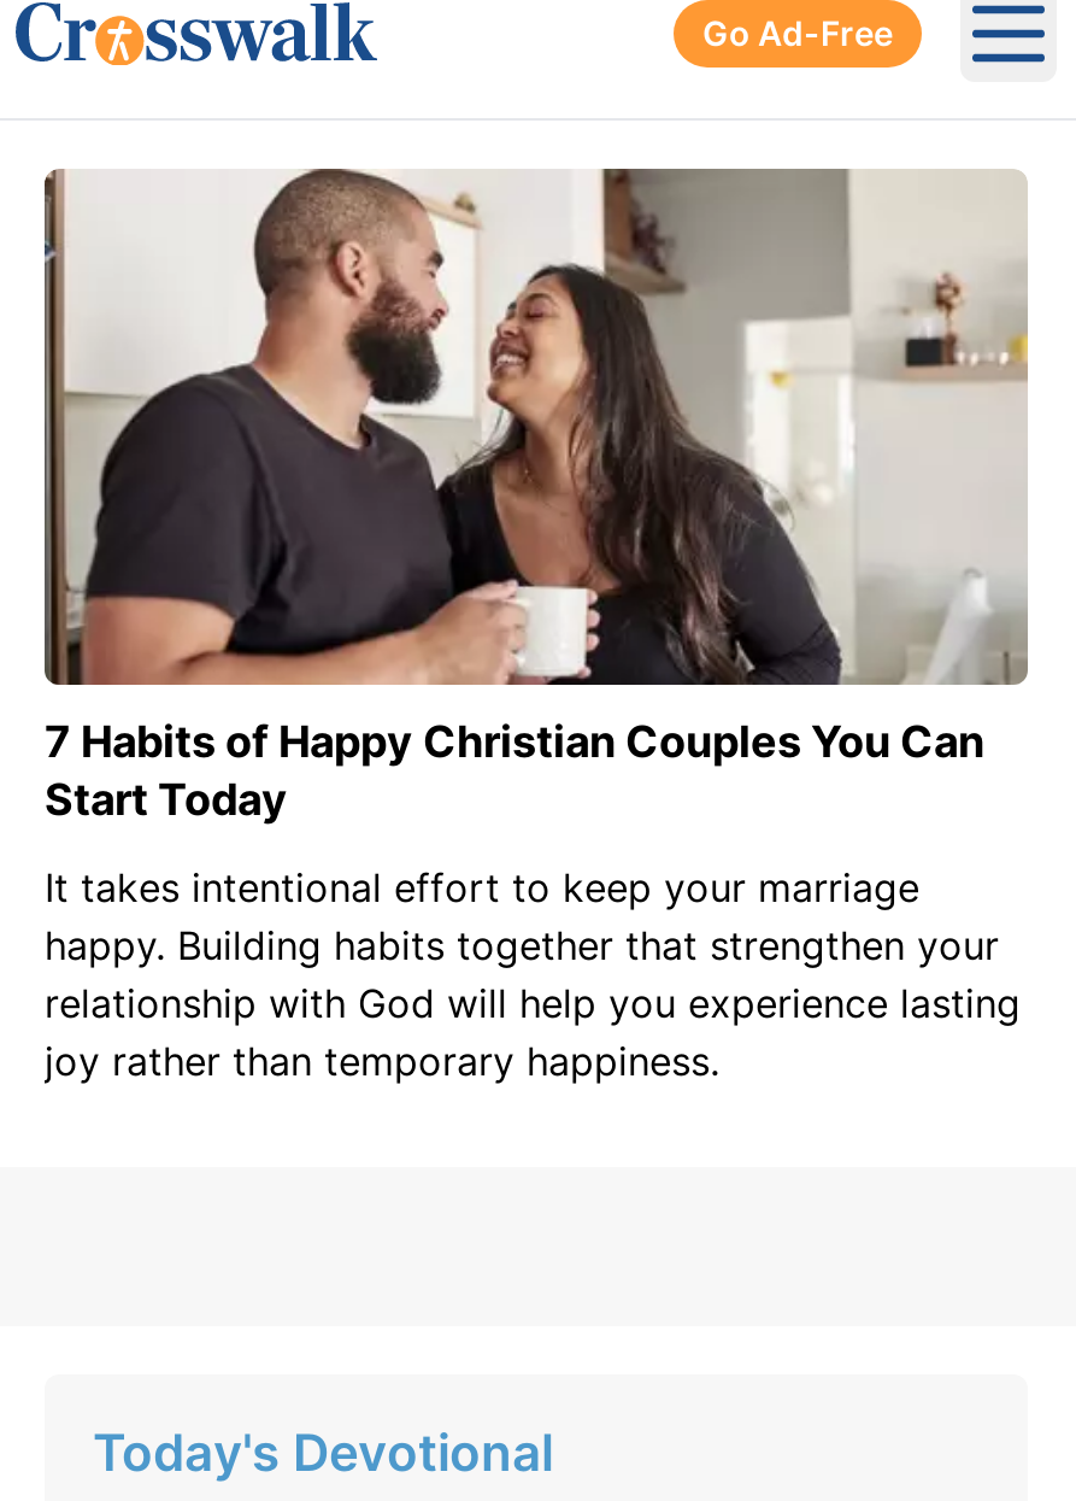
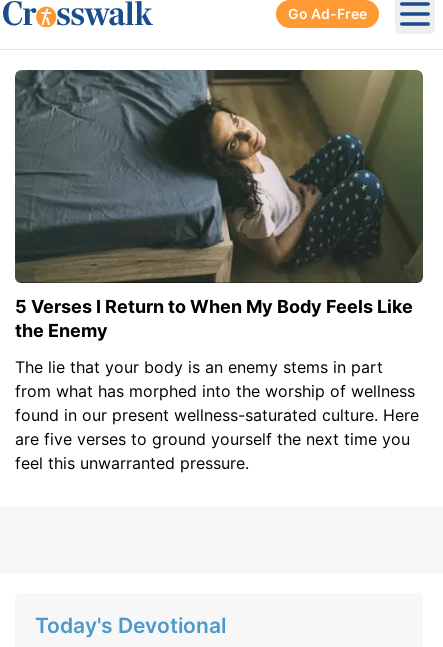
[45,166,1030,825] [image] | 7 Habits of Happy Christian Couples You Can | Start Today -> [15,69,424,341] [image] | 5 Verses I Return to When My Body Feels Like | the Enemy
[45,863,1021,1085] It takes intentional effort to keep your marriage | happy. Building habits together that strengthen your | relationship with God will help you experience lasting | joy rather than temporary happiness. -> [15,357,419,473] The lie that your body is an enemy stems in part | from what has morphed into the worship of wellness | found in our present wellness-saturated culture. Here | are five verses to ground yourself the next time you | feel this unwarranted pressure.

